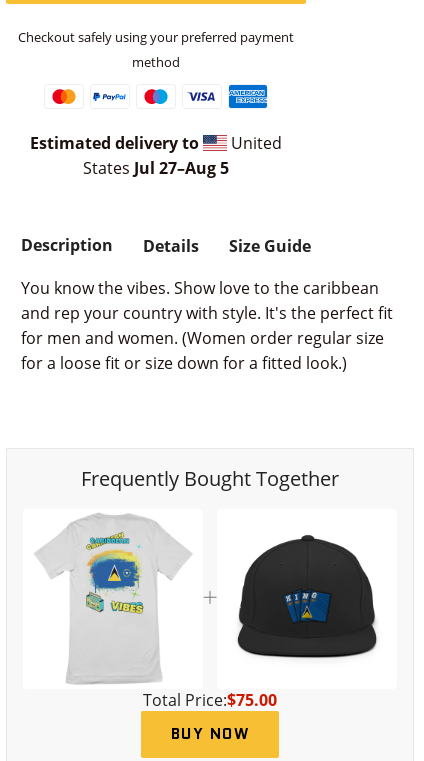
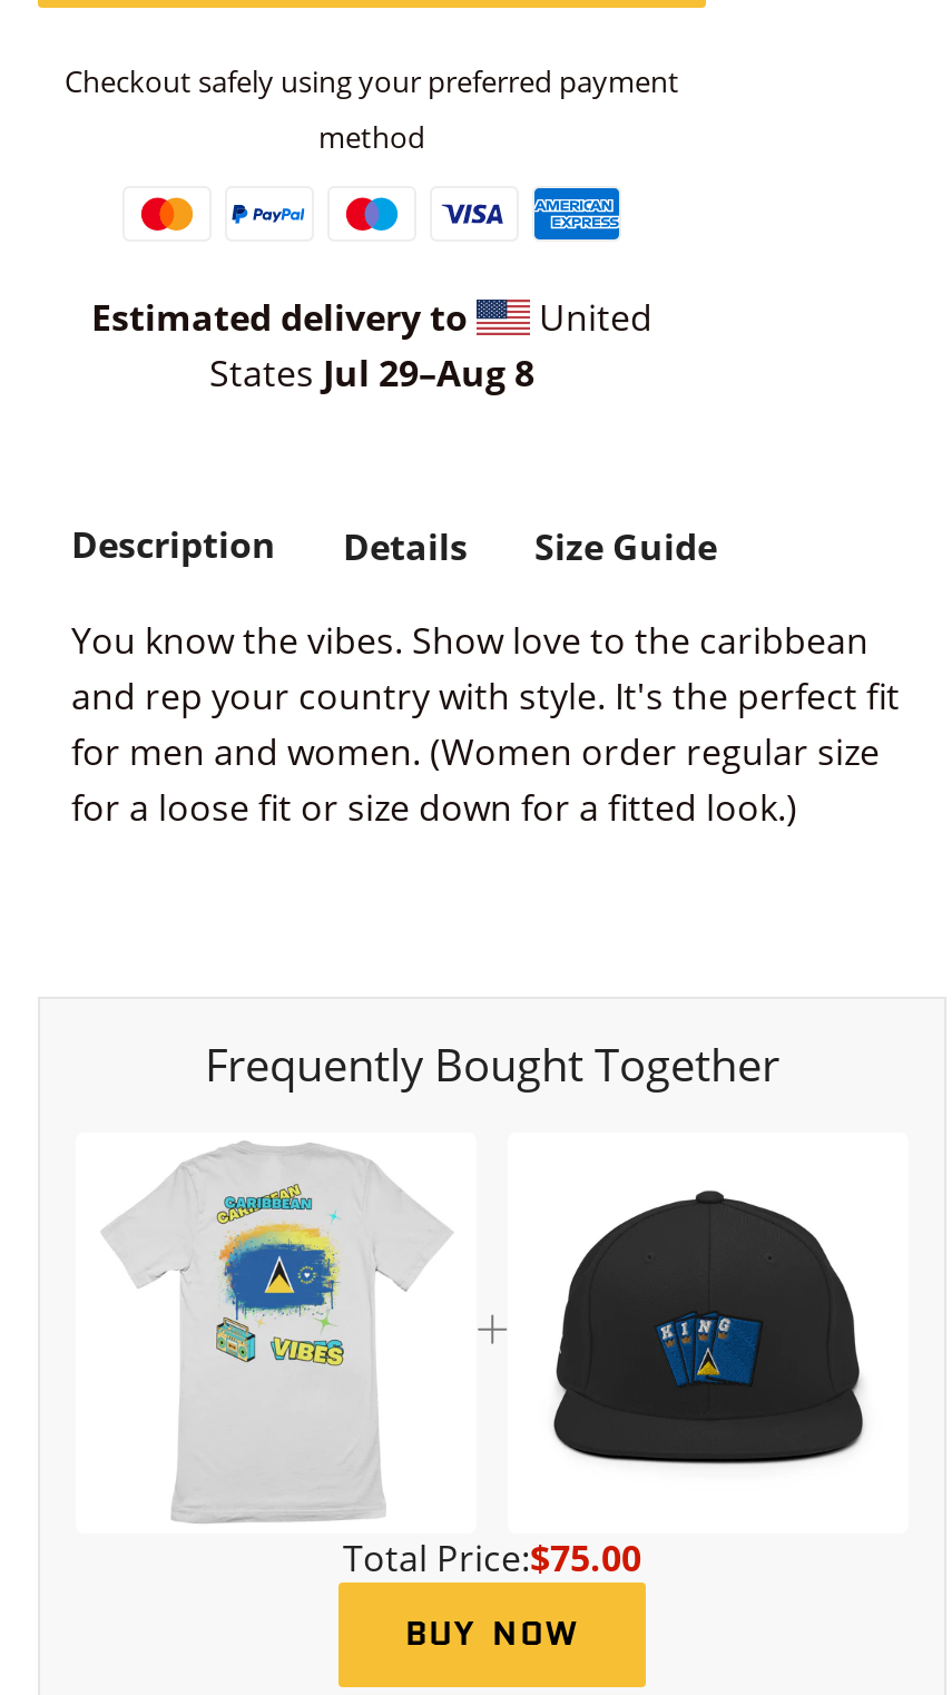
[83,157,229,179] States Jul 27–Aug 5 -> [209,348,534,397] States Jul 29–Aug 8

